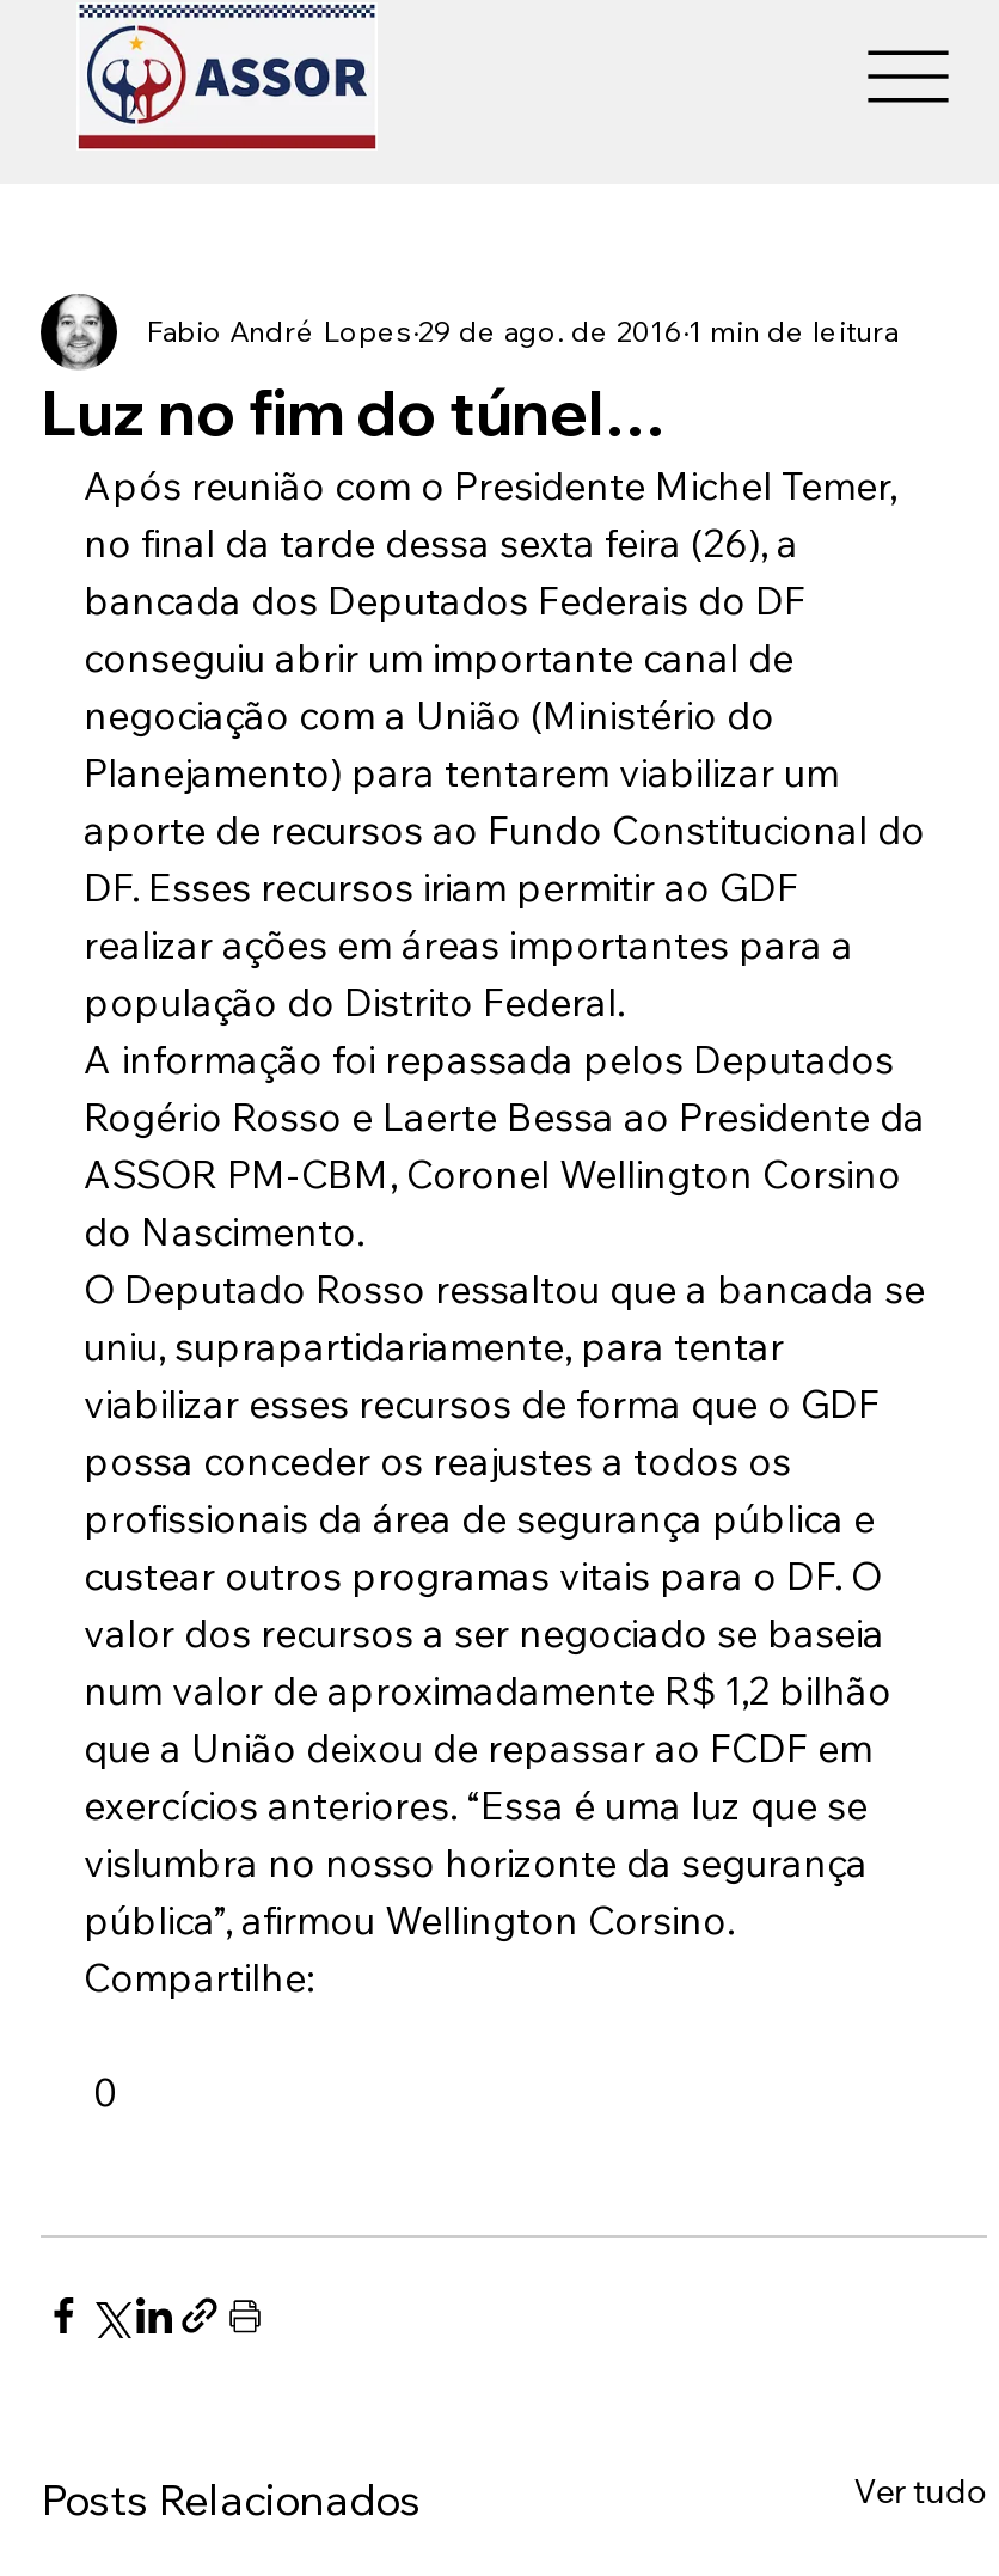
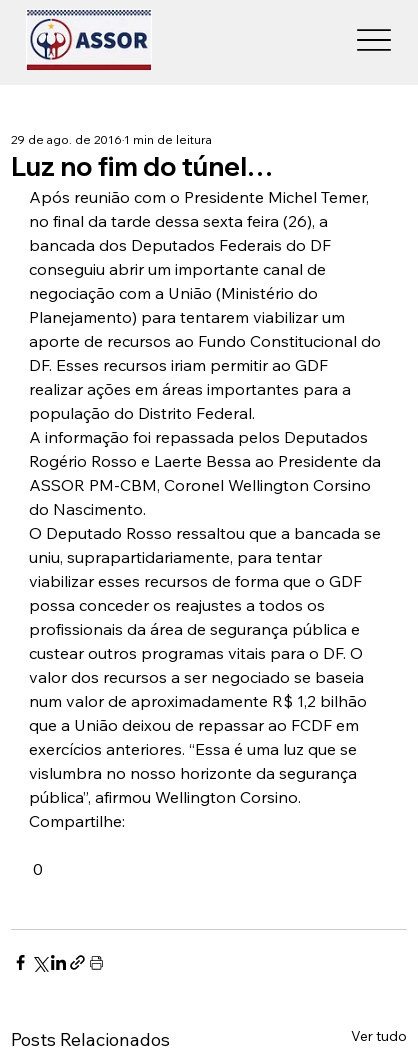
[146,313,898,349] Fabio André Lopes 29 de ago. de 2016 1 min de leitura -> [11,132,212,147] 29 de ago. de 2016 1 min de leitura

